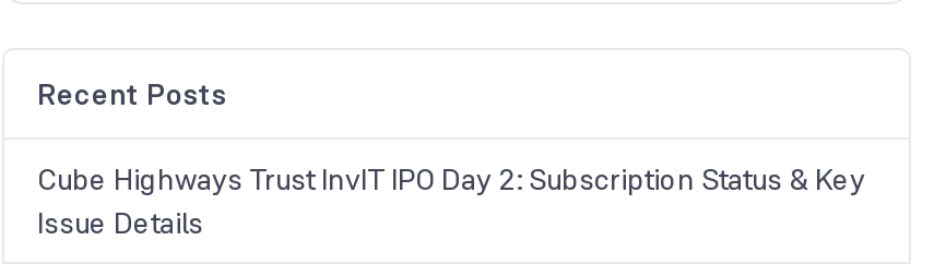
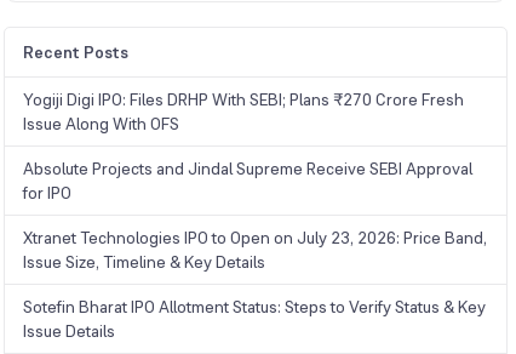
[37,160,865,199] Cube Highways Trust InvIT IPO Day 2: Subscription Status & Key -> [23,89,487,318] Yogiji Digi IPO: Files DRHP With SEBI; Plans ₹270 Crore Fresh | Issue Along With OFS | Absolute Projects and Jindal Supreme Receive SEBI Approval | for IPO | Xtranet Technologies IPO to Open on July 23, 2026: Price Band, | Issue Size, Timeline & Key Details | Sotefin Bharat IPO Allotment Status: Steps to Verify Status & Key

